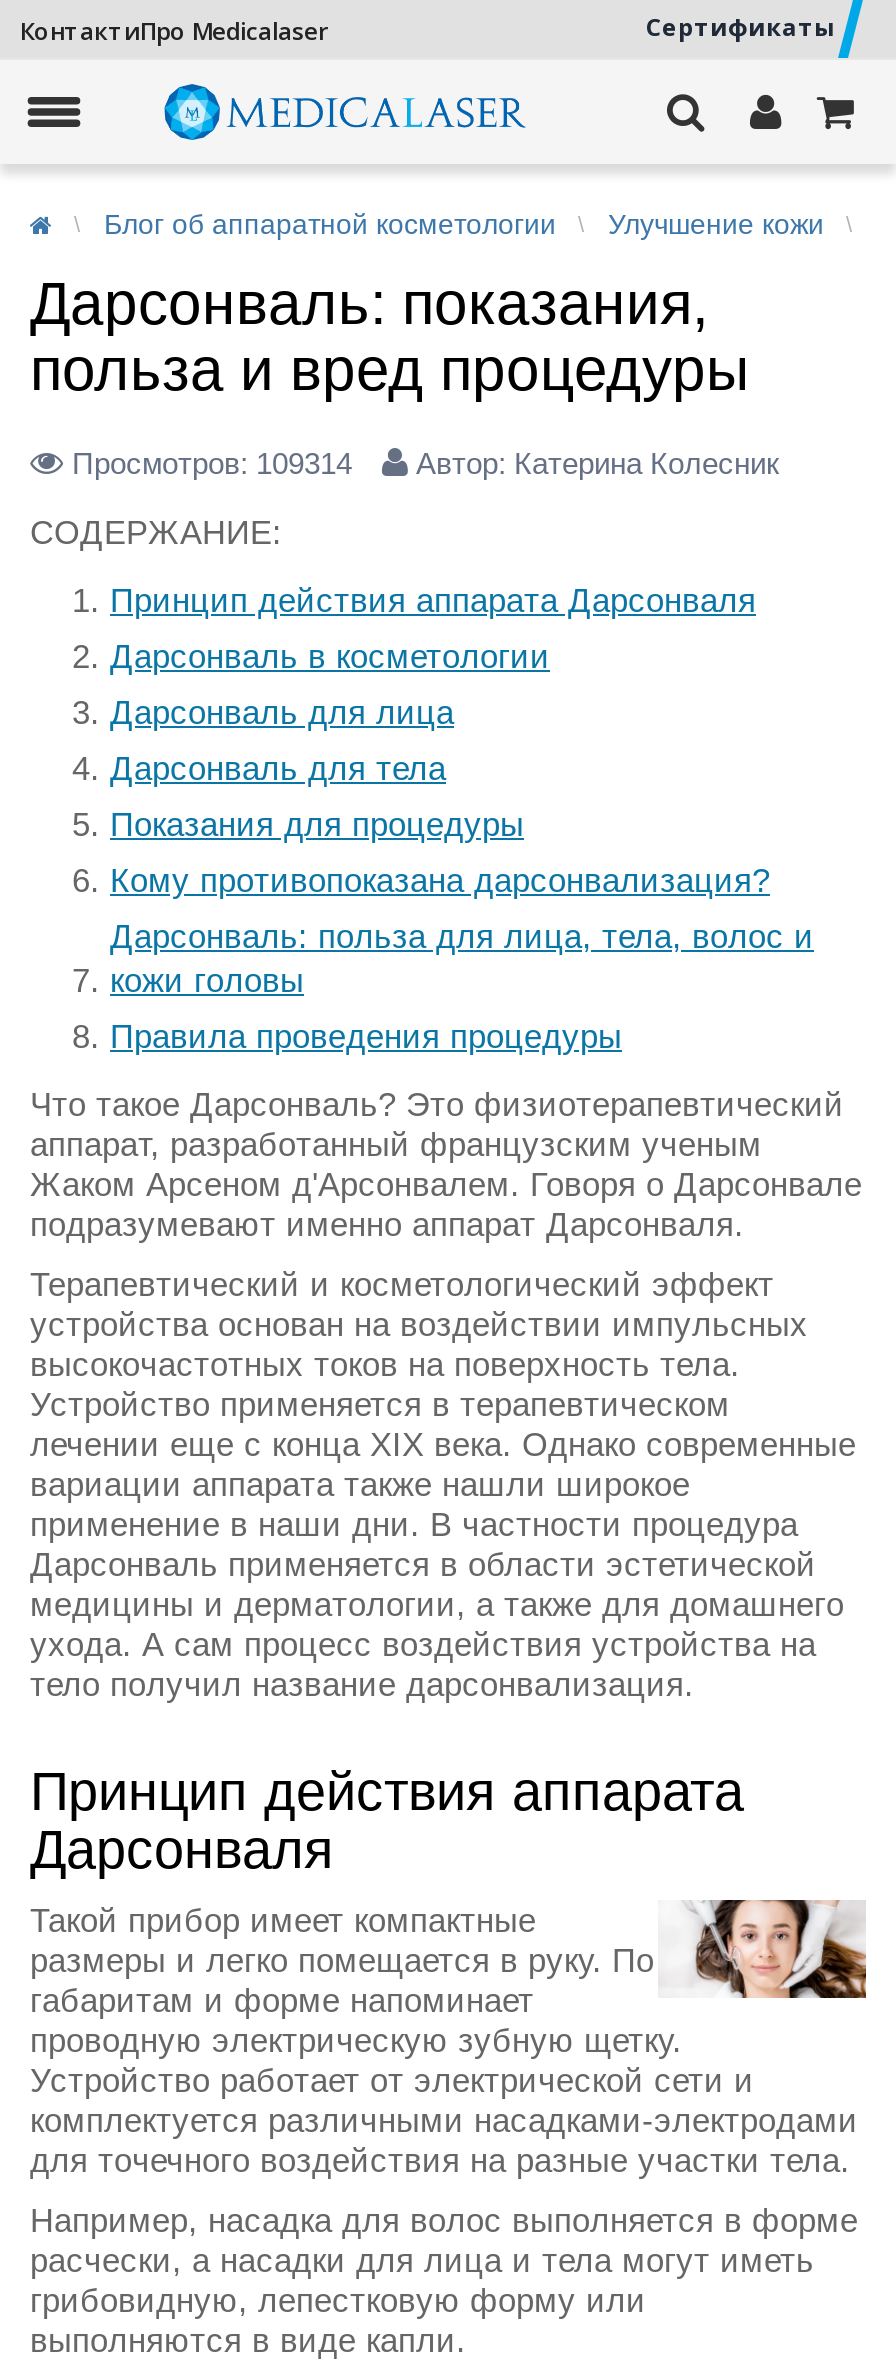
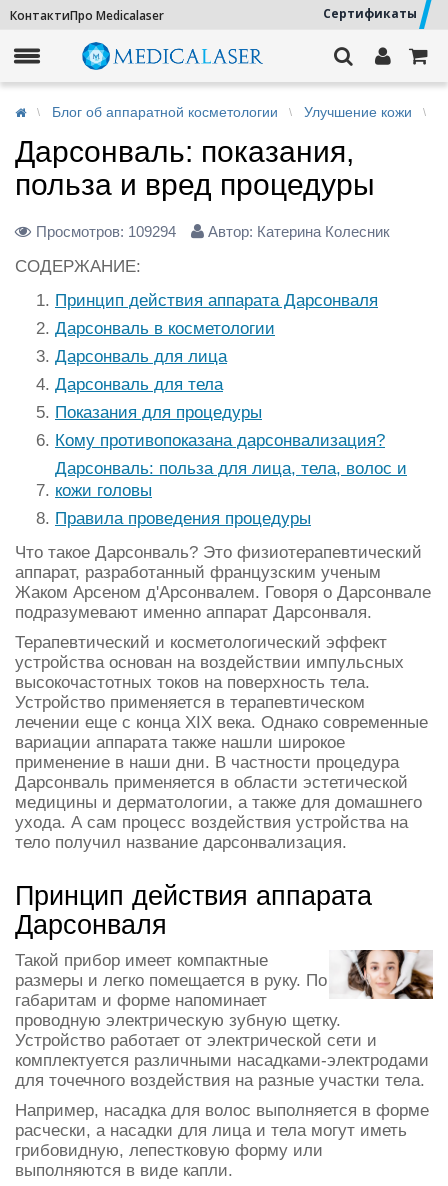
[72,446,780,480] Просмотров: 109314 Автор: Катерина Колесник -> [36,223,390,240] Просмотров: 109294 Автор: Катерина Колесник

